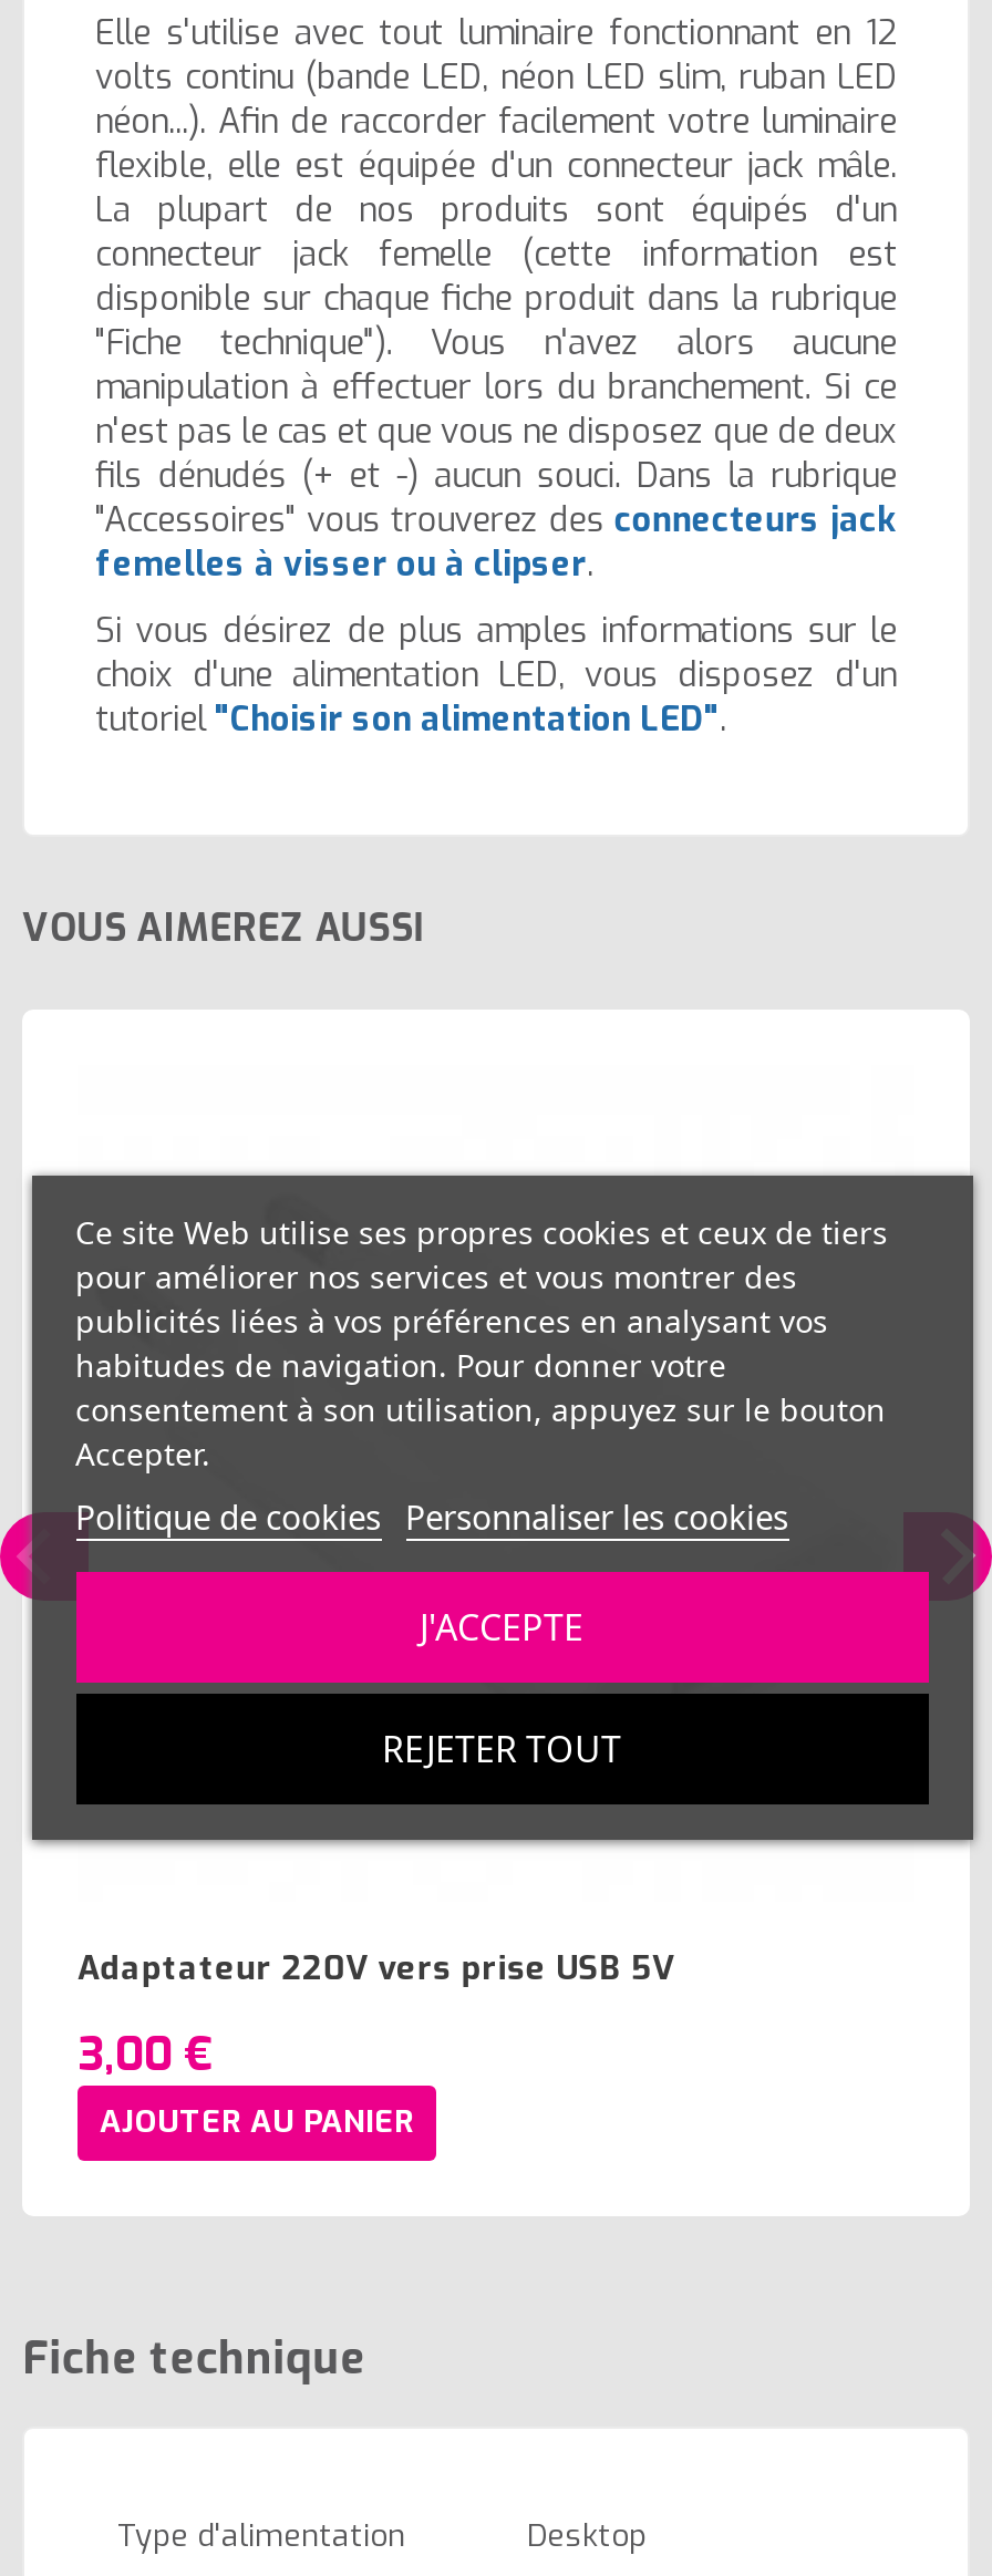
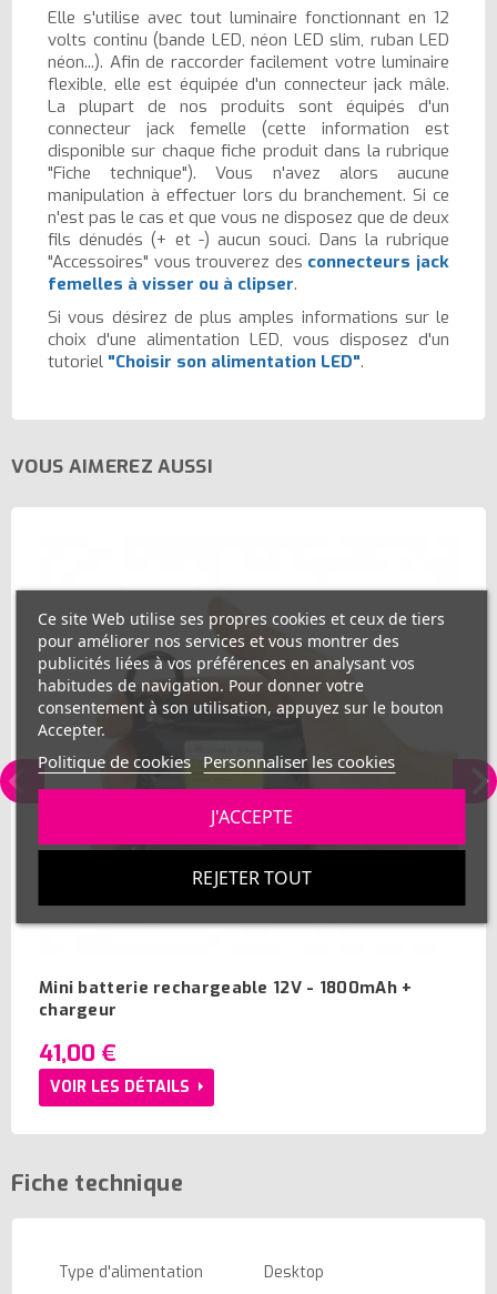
[77,1945,675,1989] Adaptateur 220V vers prise USB 5V -> [39,976,412,1020] Mini batterie rechargeable 12V - 1800mAh + | chargeur
[77,2022,414,2142] 3,00 € | AJOUTER AU PANIER -> [39,1037,199,1097] 41,00 € | VOIR LES DÉTAILS

